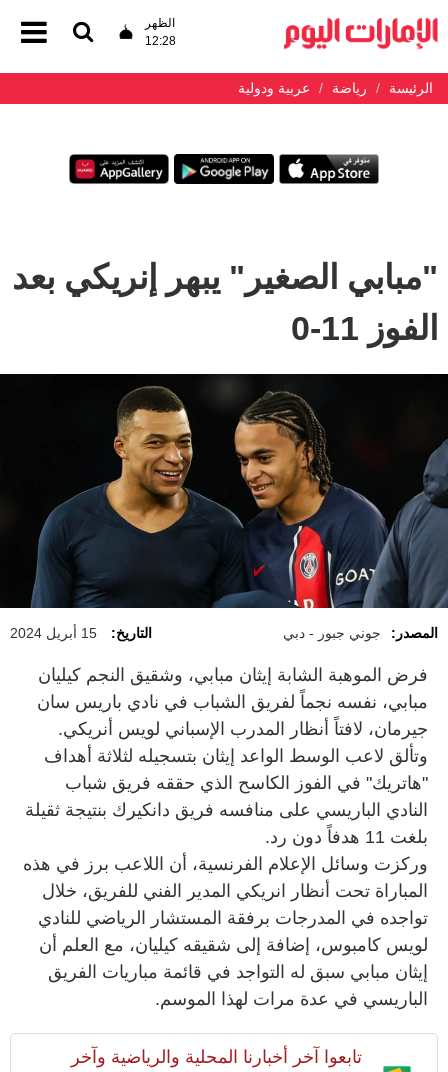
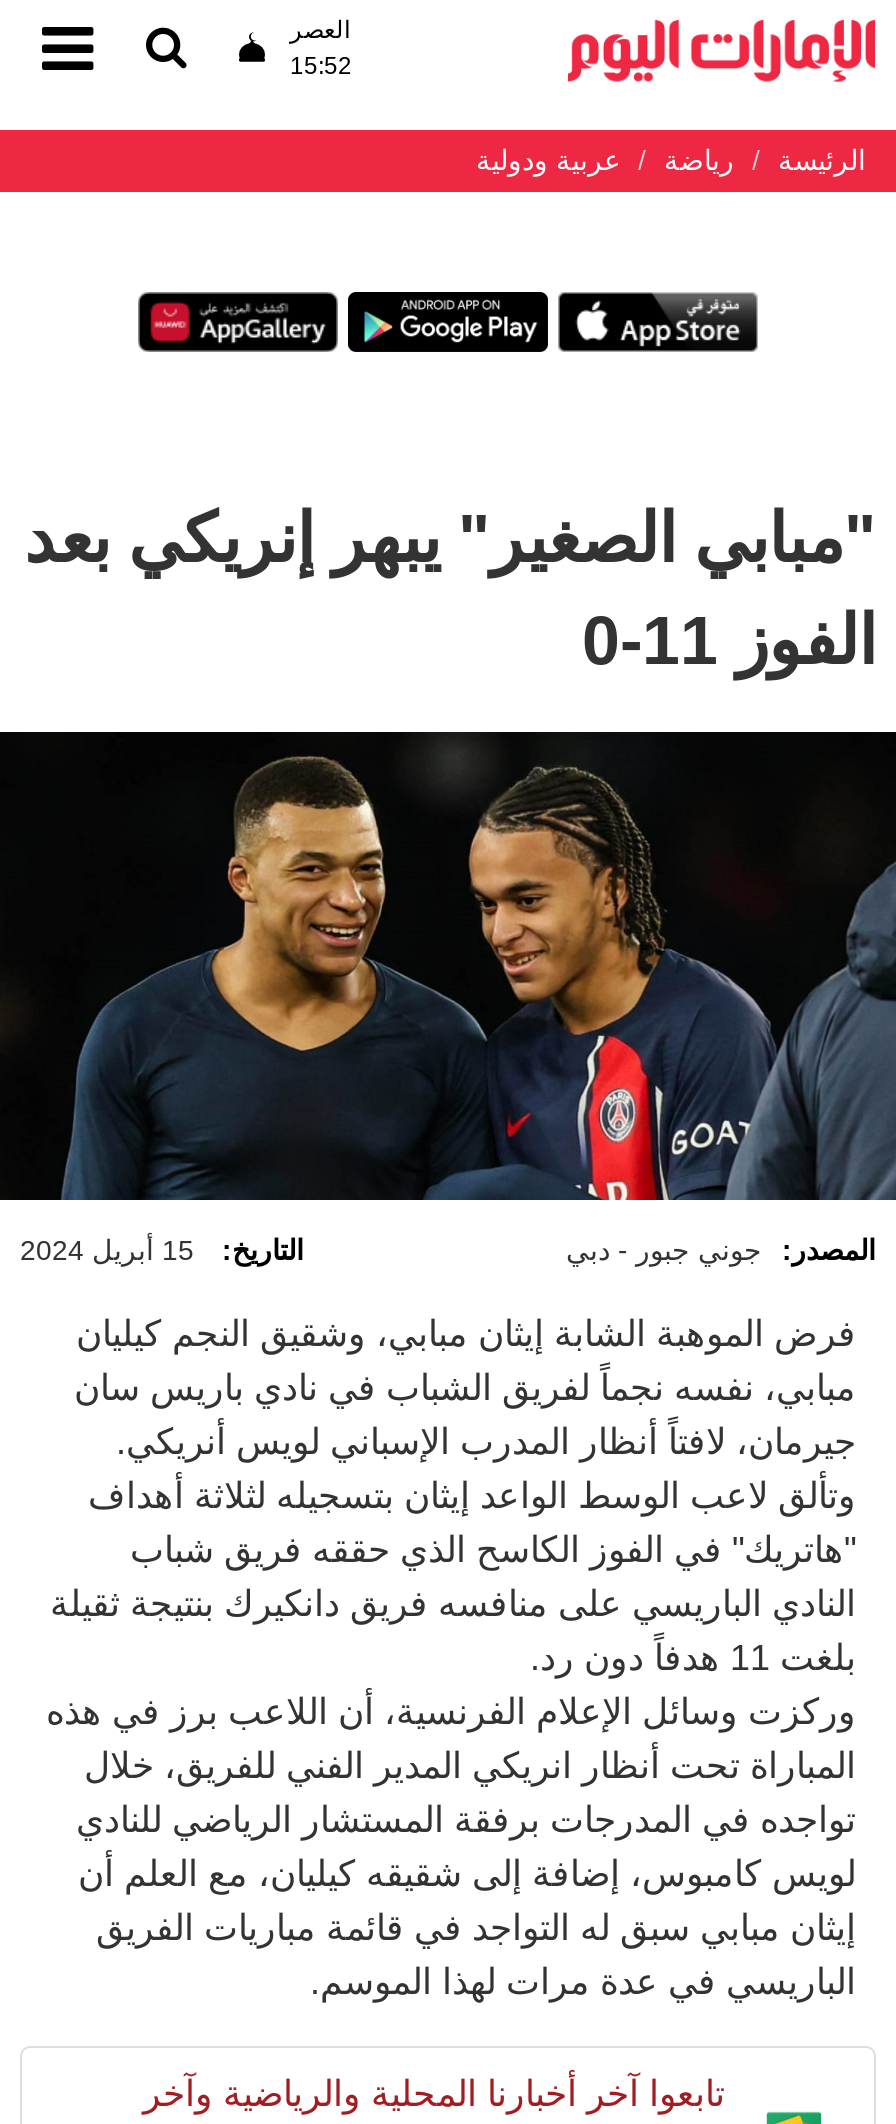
[145,16,176,48] الظهر | 12:28 -> [290,16,352,80] العصر | 15:52

